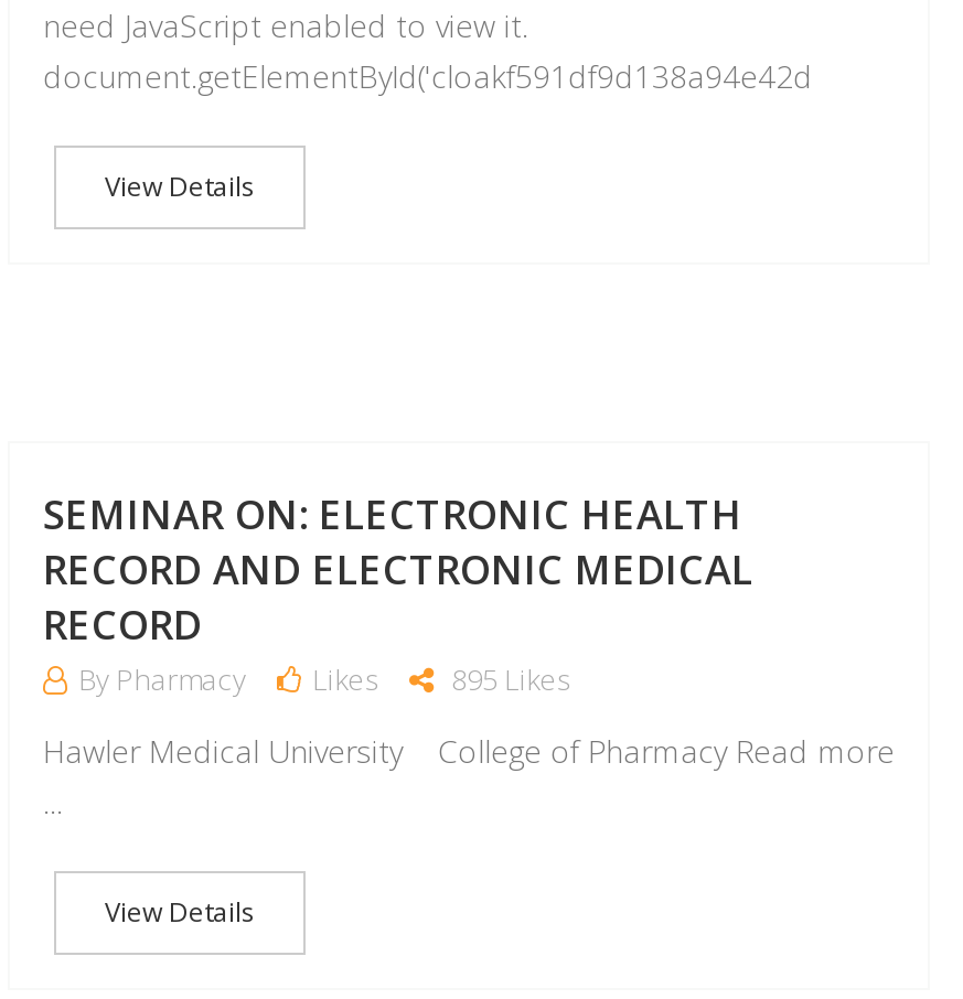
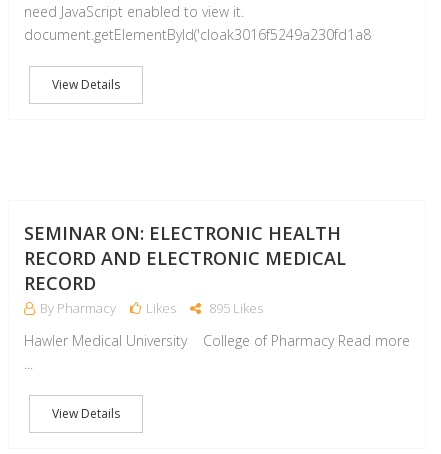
[43,55,813,97] document.getElementById('cloakf591df9d138a94e42d -> [24,25,371,44] document.getElementById('cloak3016f5249a230fd1a8

